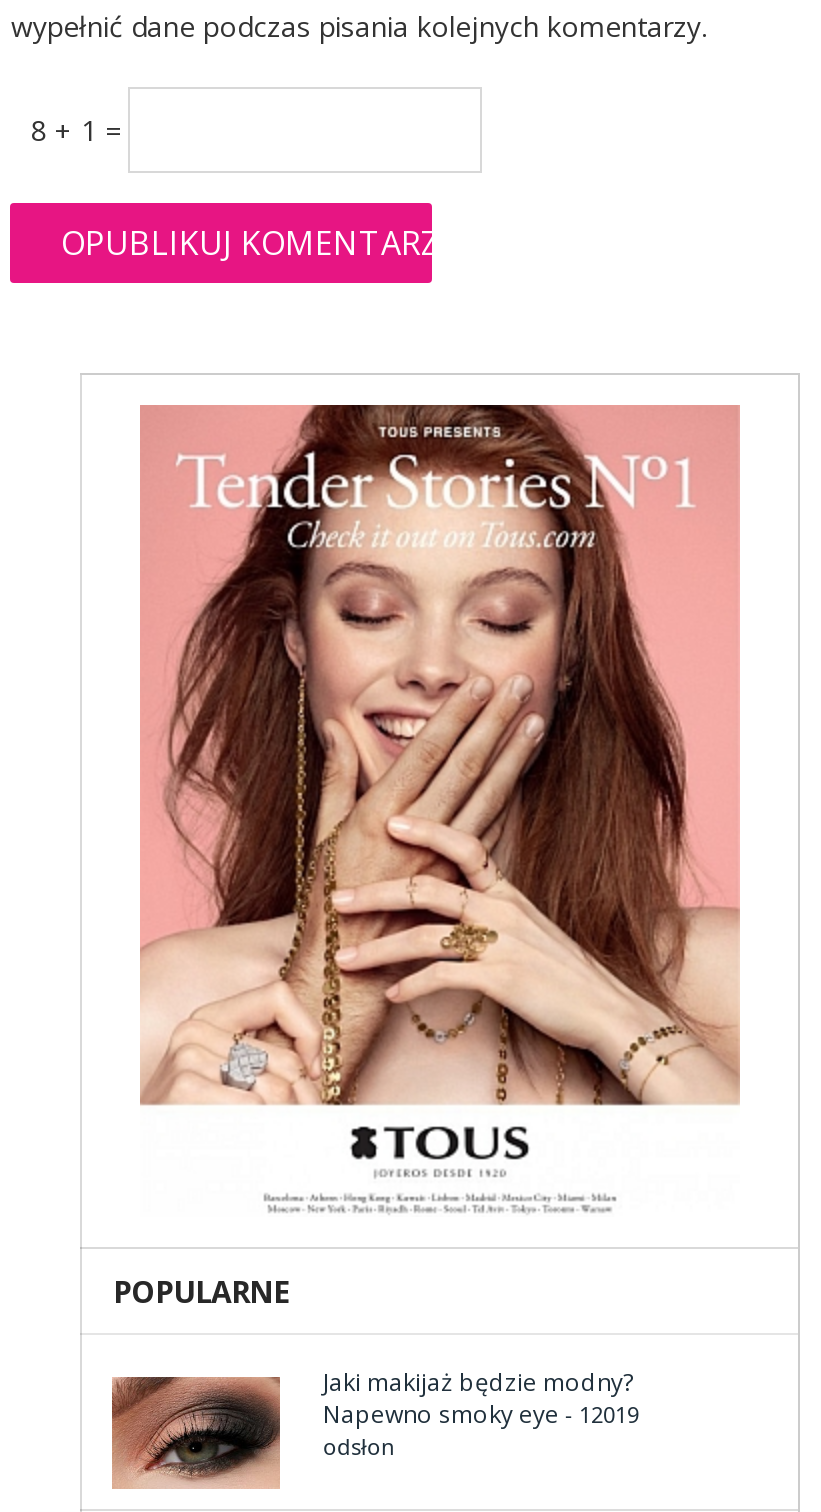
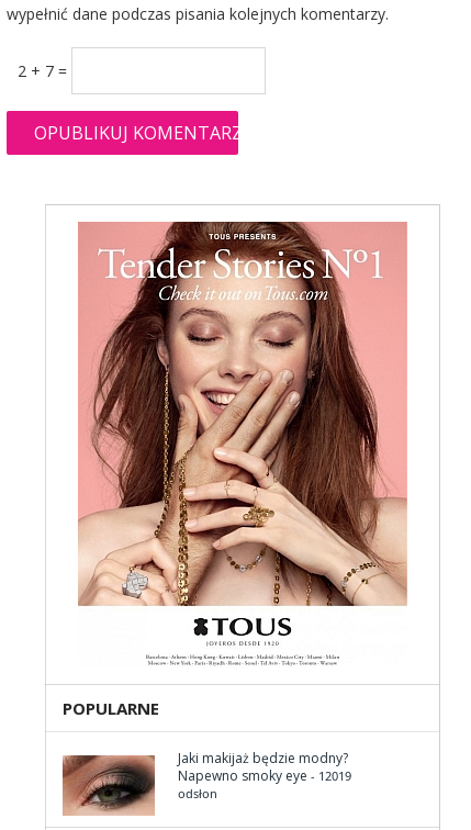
[31,111,129,149] 8 + 1 = -> [18,61,72,82] 2 + 7 =

